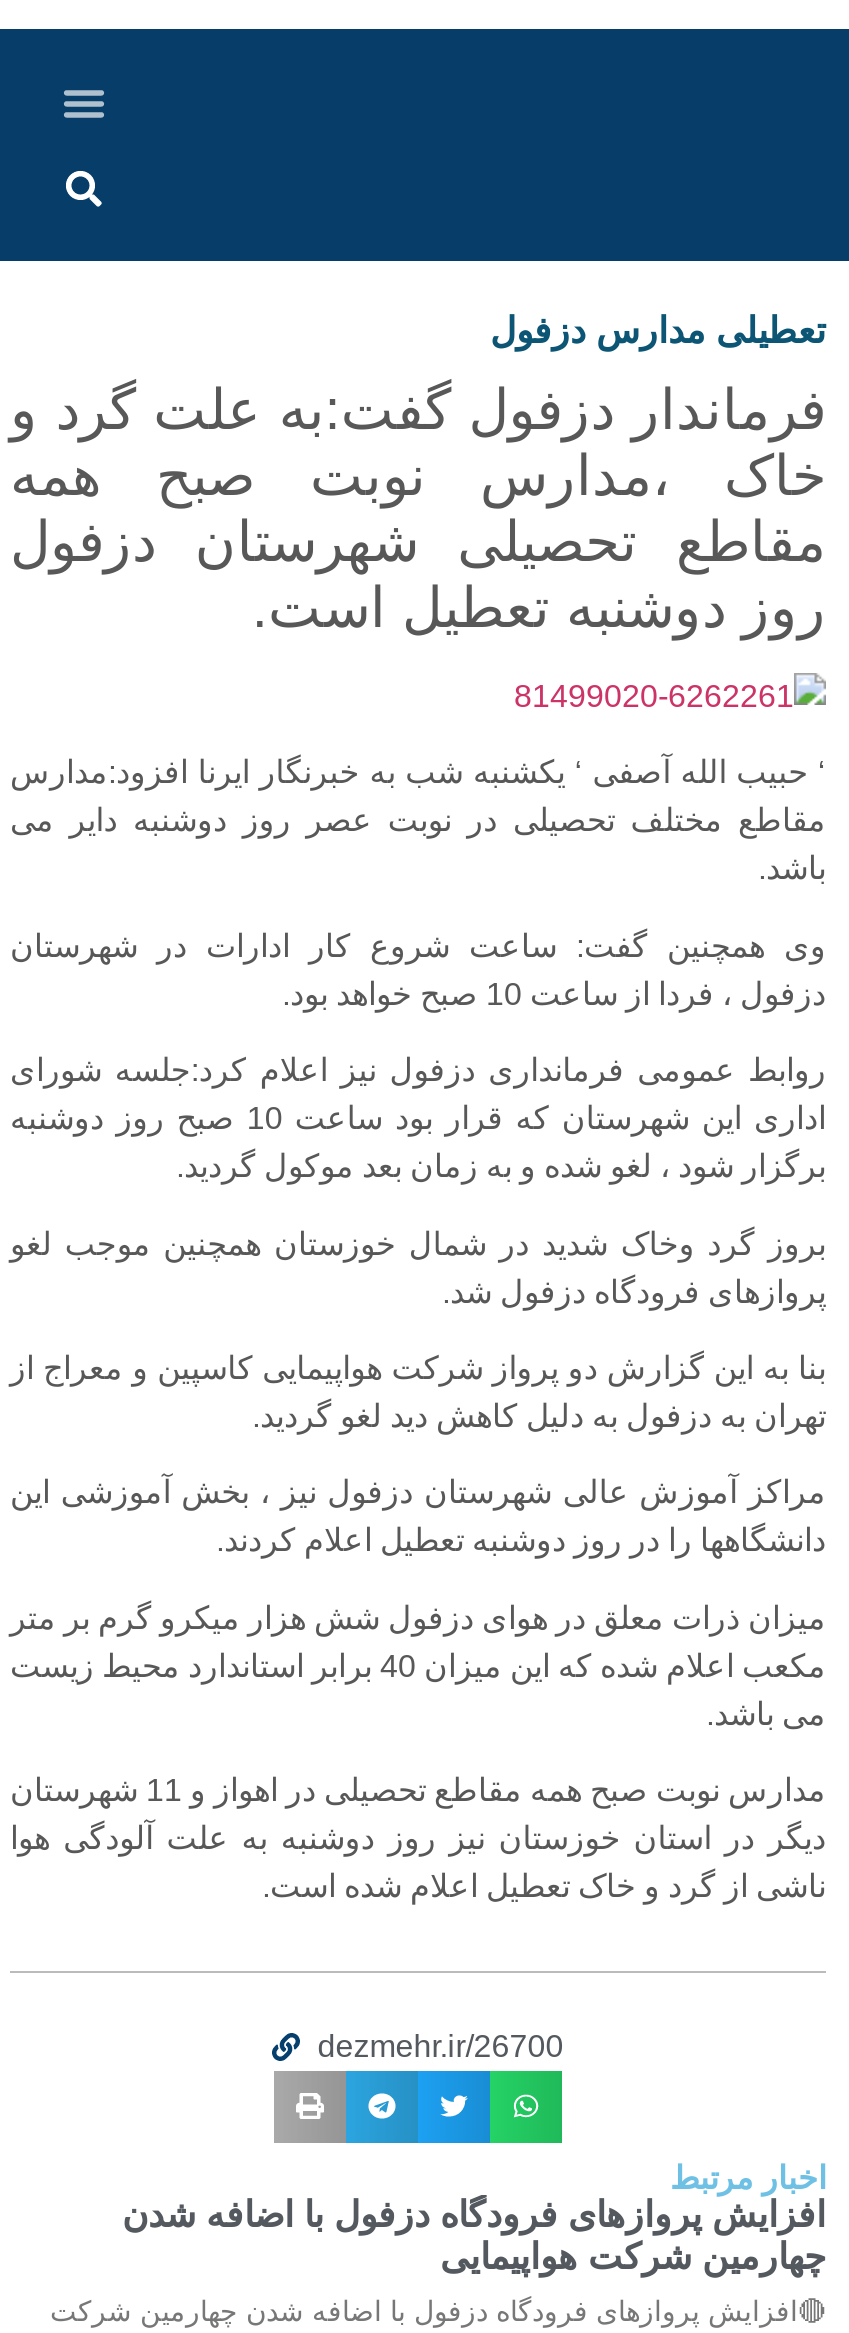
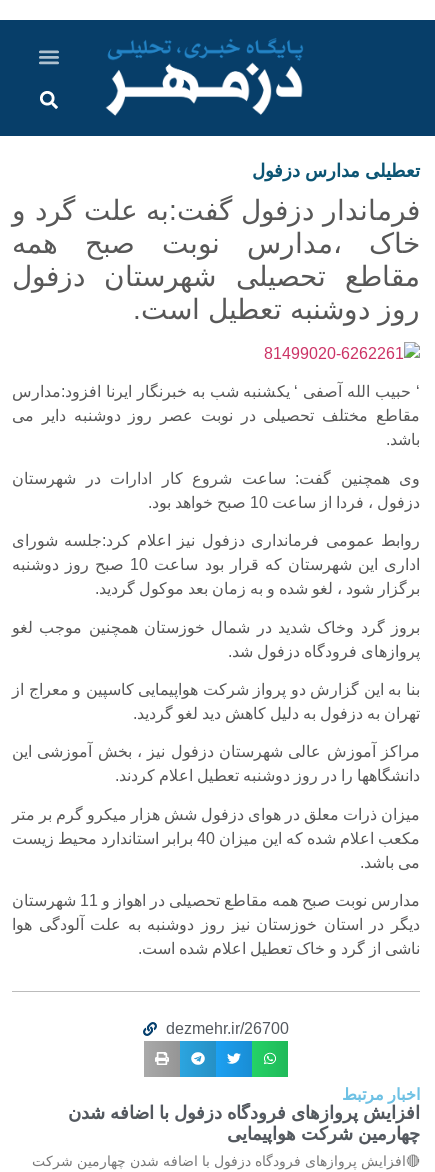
none -> [105,39,303,116] [image]

